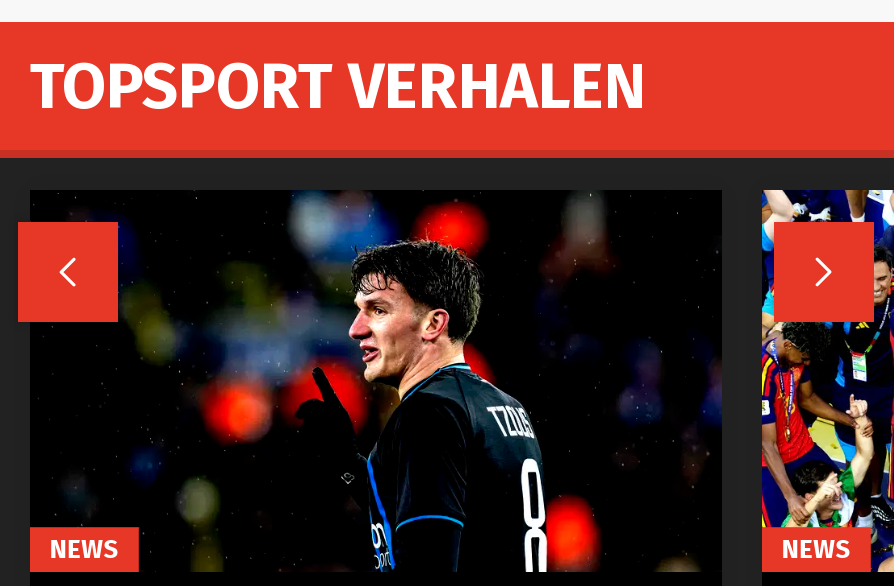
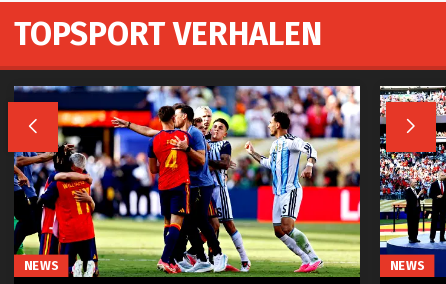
[30,189,722,573] [image] -> [13,85,361,278] [image]
[760,189,888,573] [image] -> [379,85,443,277] [image]

